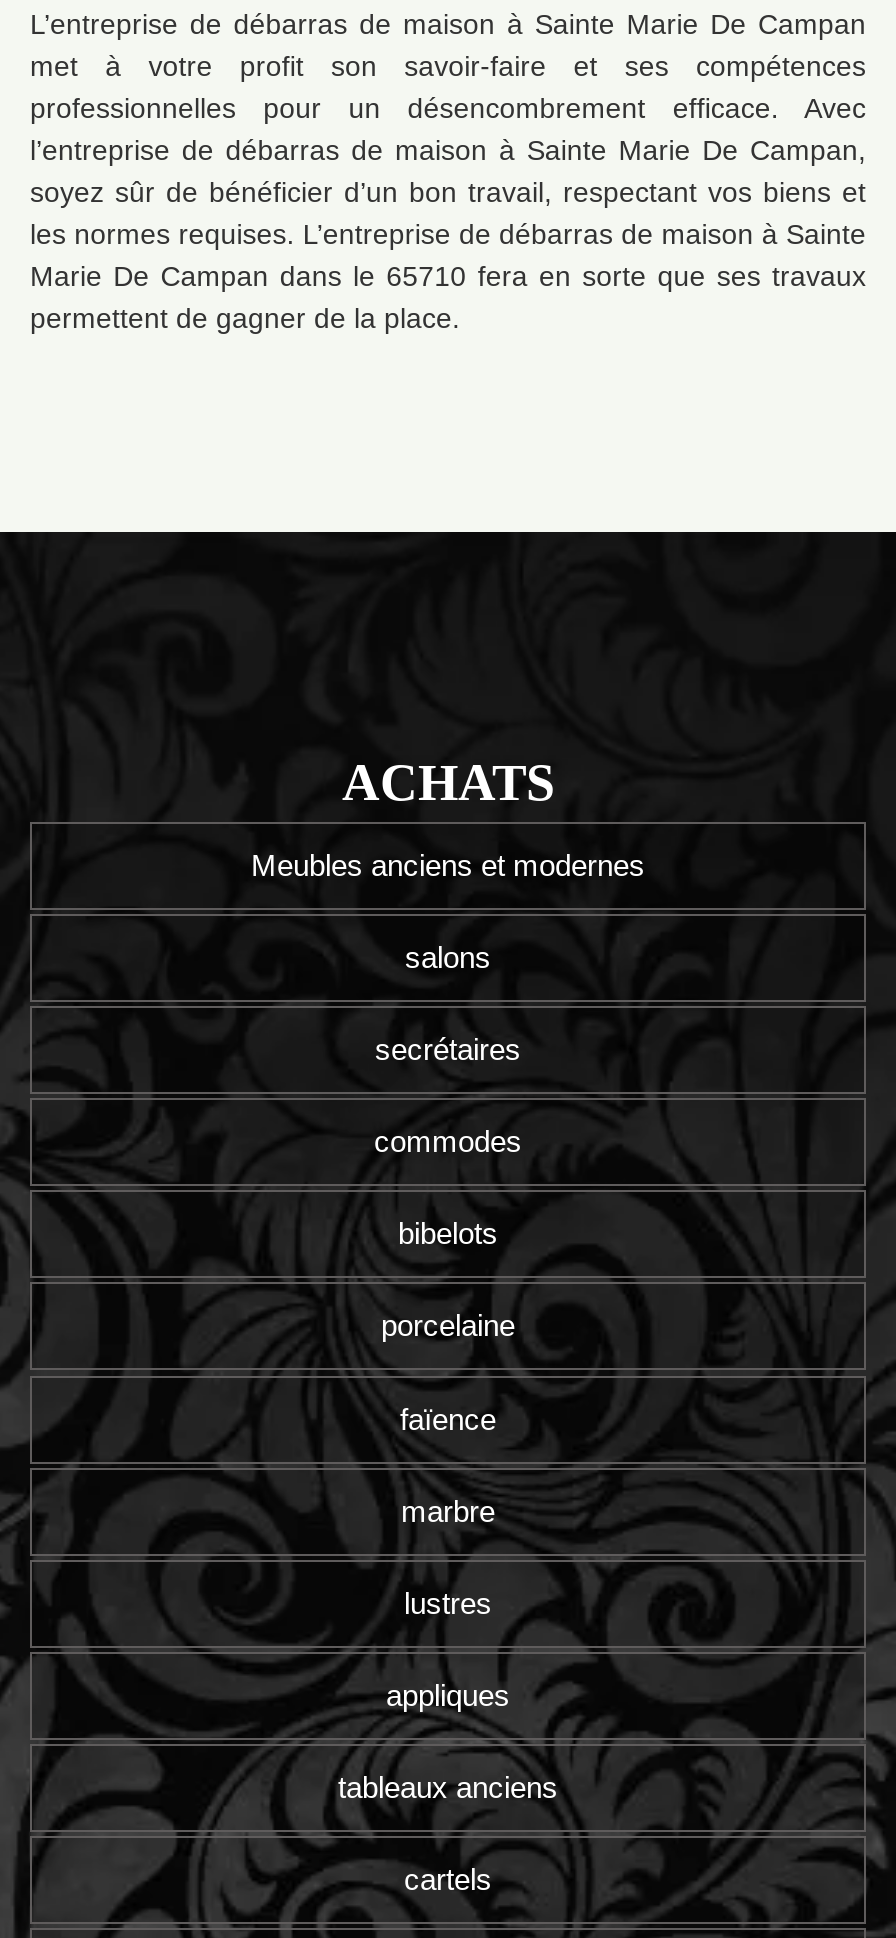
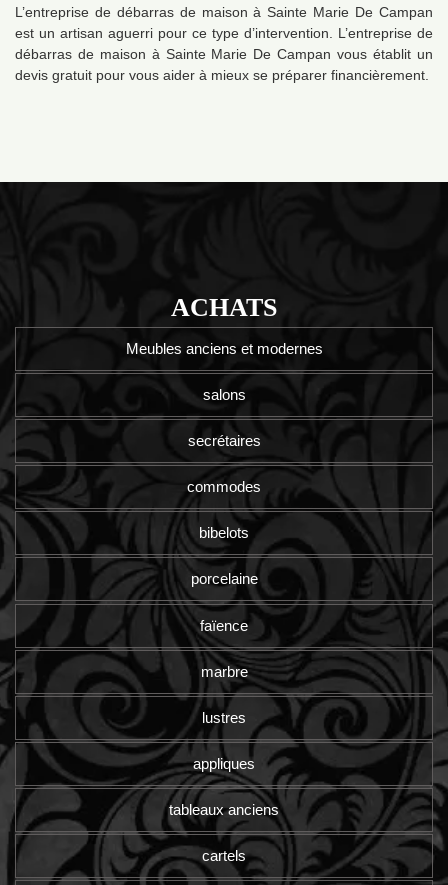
[30,50,866,334] met à votre profit son savoir-faire et ses compétences | professionnelles pour un désencombrement efficace. Avec | l’entreprise de débarras de maison à Sainte Marie De Campan, | soyez sûr de bénéficier d’un bon travail, respectant vos biens et | les normes requises. L’entreprise de débarras de maison à Sainte | Marie De Campan dans le 65710 fera en sorte que ses travaux | permettent de gagner de la place. -> [15,25,433,83] est un artisan aguerri pour ce type d’intervention. L’entreprise de | débarras de maison à Sainte Marie De Campan vous établit un | devis gratuit pour vous aider à mieux se préparer financièrement.

